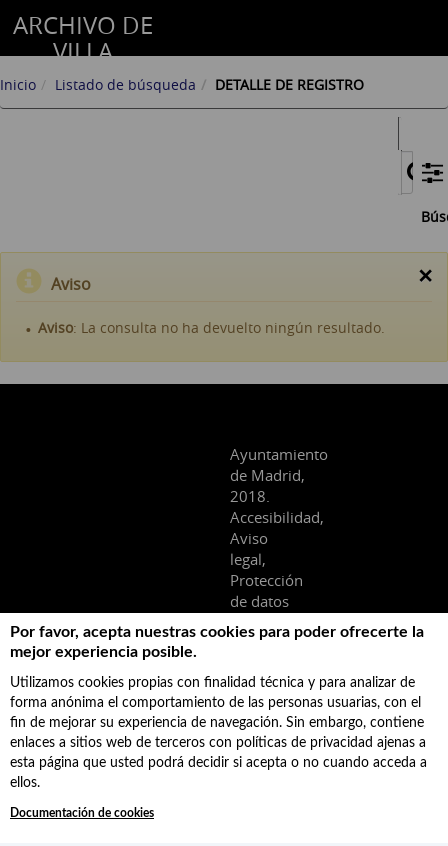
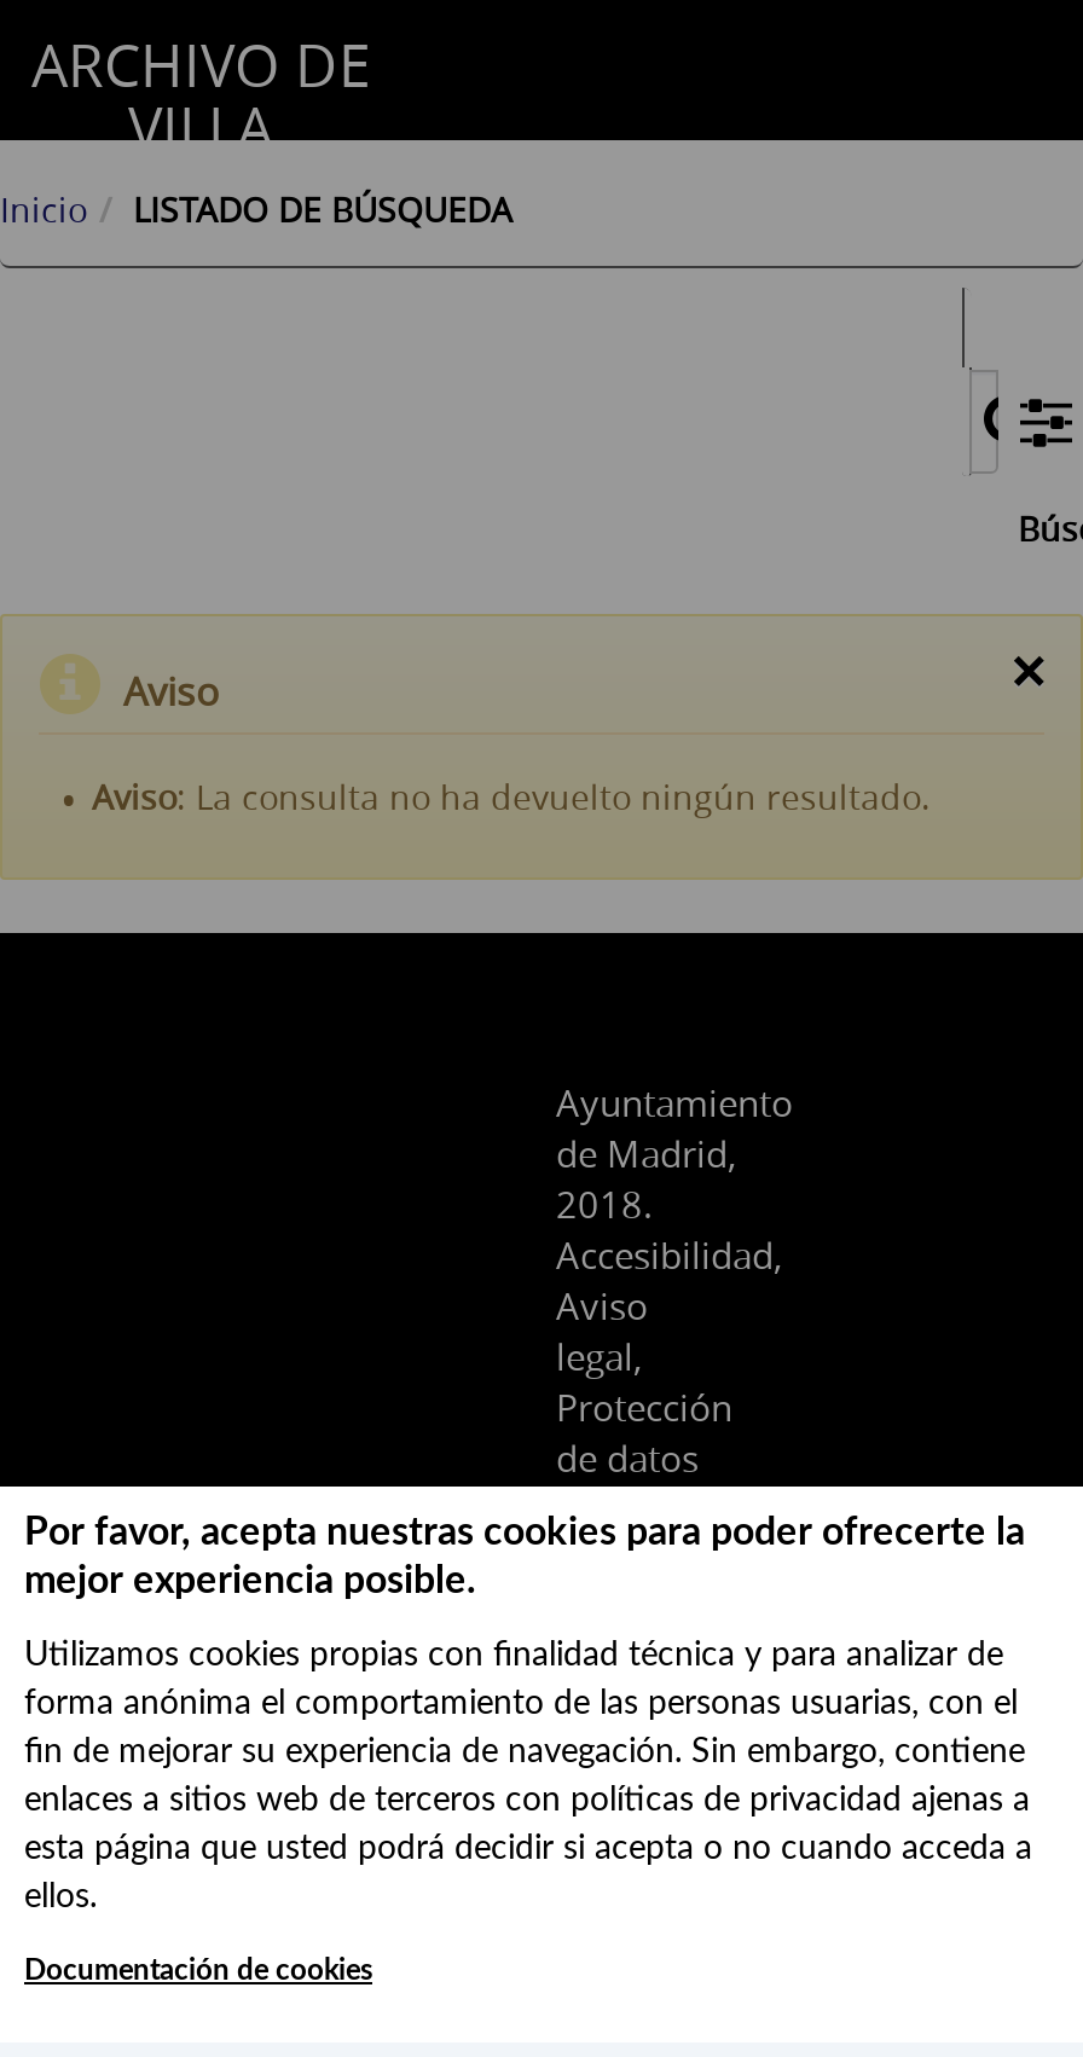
[55,75,364,94] Listado de búsqueda | DETALLE DE REGISTRO -> [133,186,512,232] LISTADO DE BÚSQUEDA

